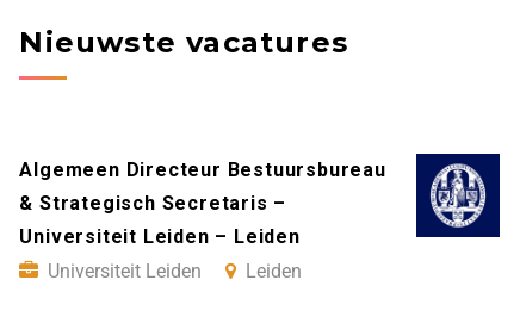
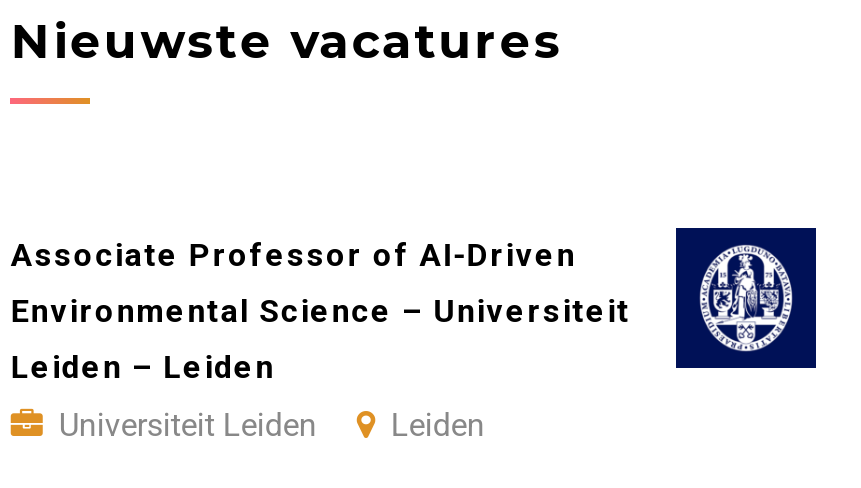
[20,158,386,181] Algemeen Directeur Bestuursbureau -> [11,235,576,273] Associate Professor of AI-Driven
[20,191,286,214] & Strategisch Secretaris – -> [11,291,630,329] Environmental Science – Universiteit
[20,225,300,247] Universiteit Leiden – Leiden -> [11,347,275,385] Leiden – Leiden

